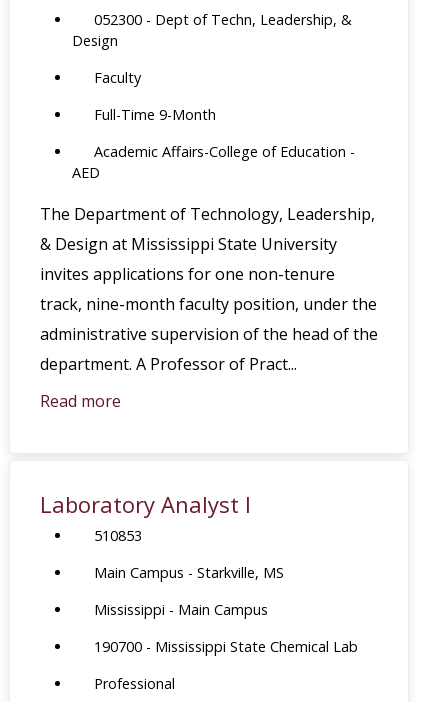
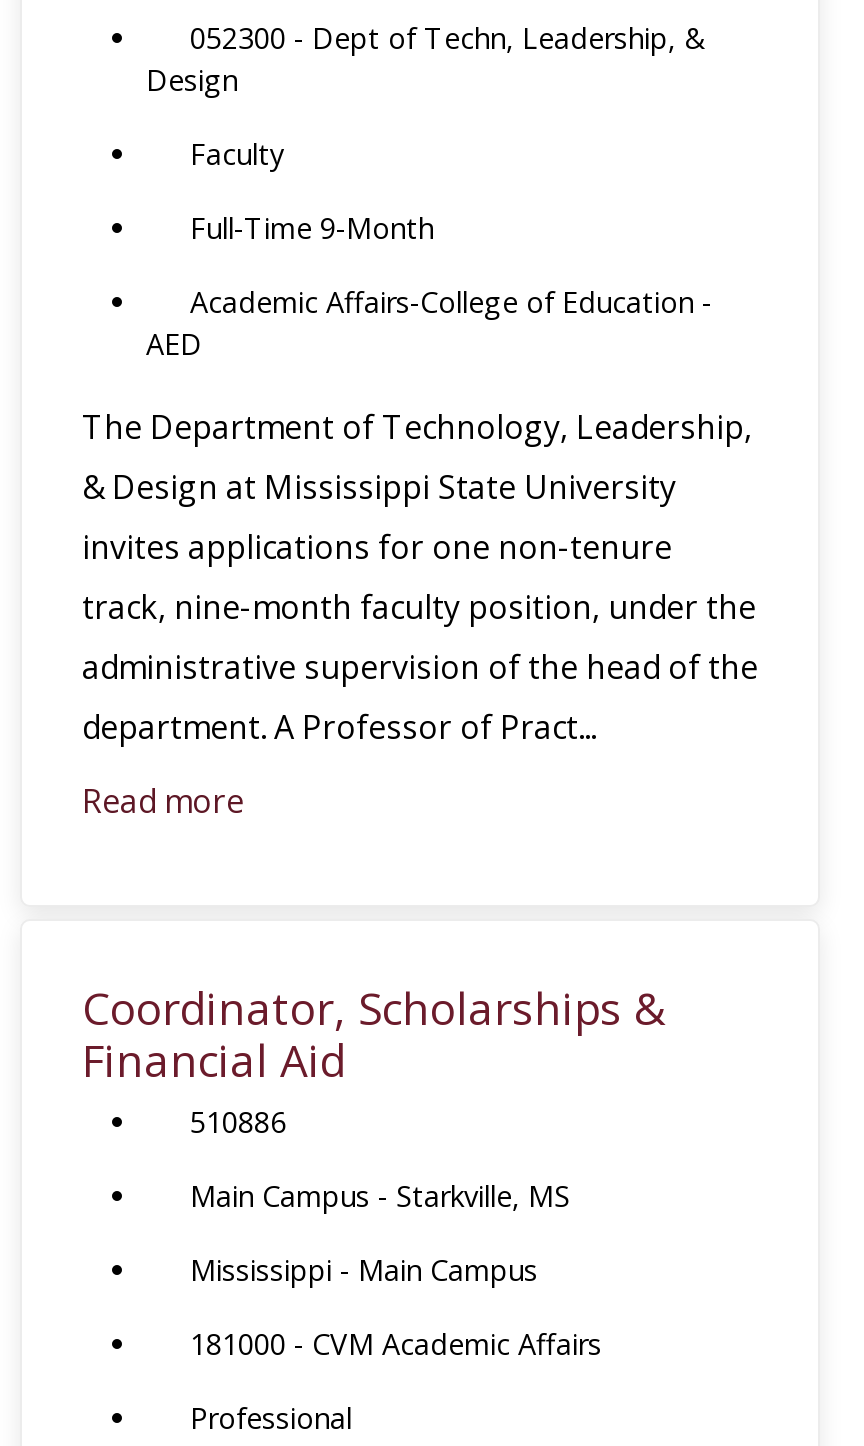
[40,489,251,545] Laboratory Analyst I | 510853 -> [82,977,666,1141] Coordinator, Scholarships & | Financial Aid | 510886
[94,637,358,656] 190700 - Mississippi State Chemical Lab -> [190,1325,602,1363] 181000 - CVM Academic Affairs

